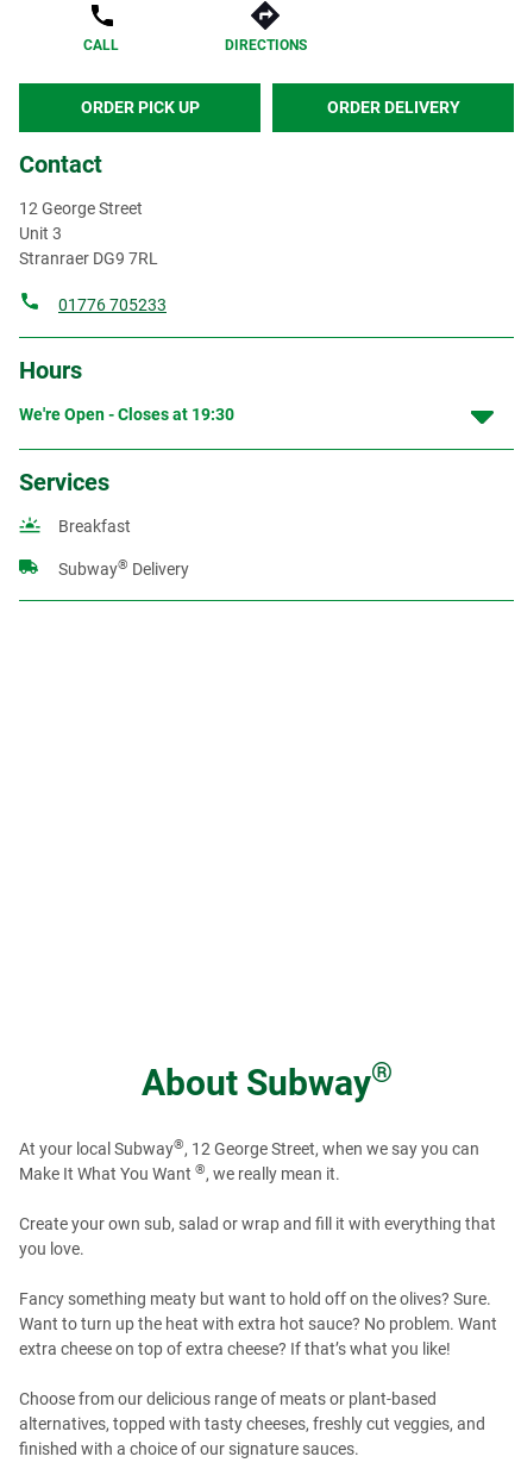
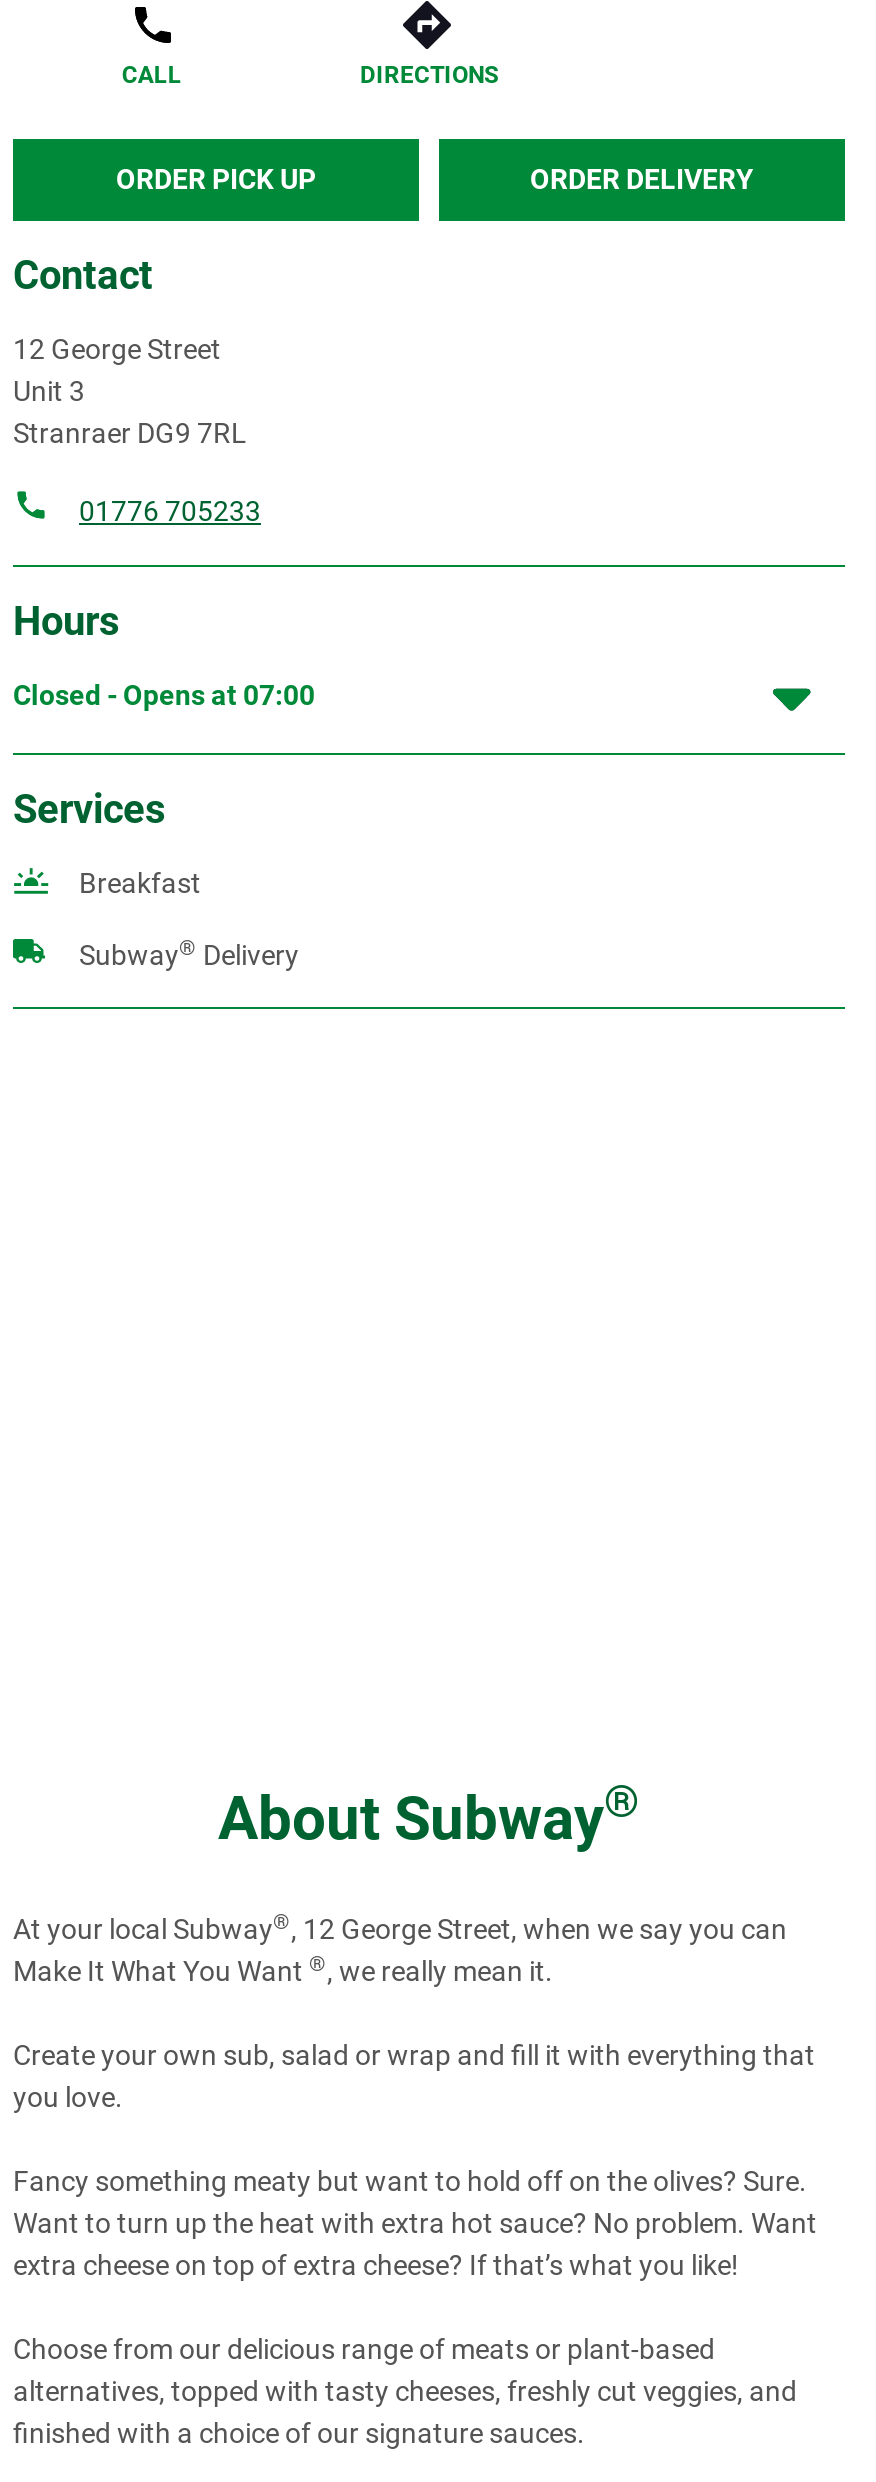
[19,405,234,424] We're Open - Closes at 19:30 -> [13,679,315,711] Closed - Opens at 07:00

